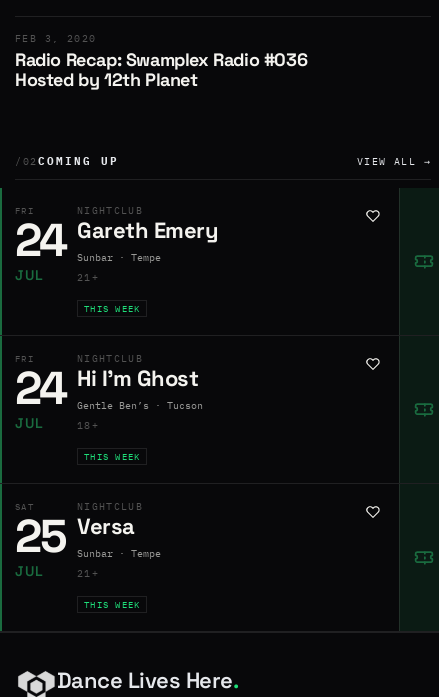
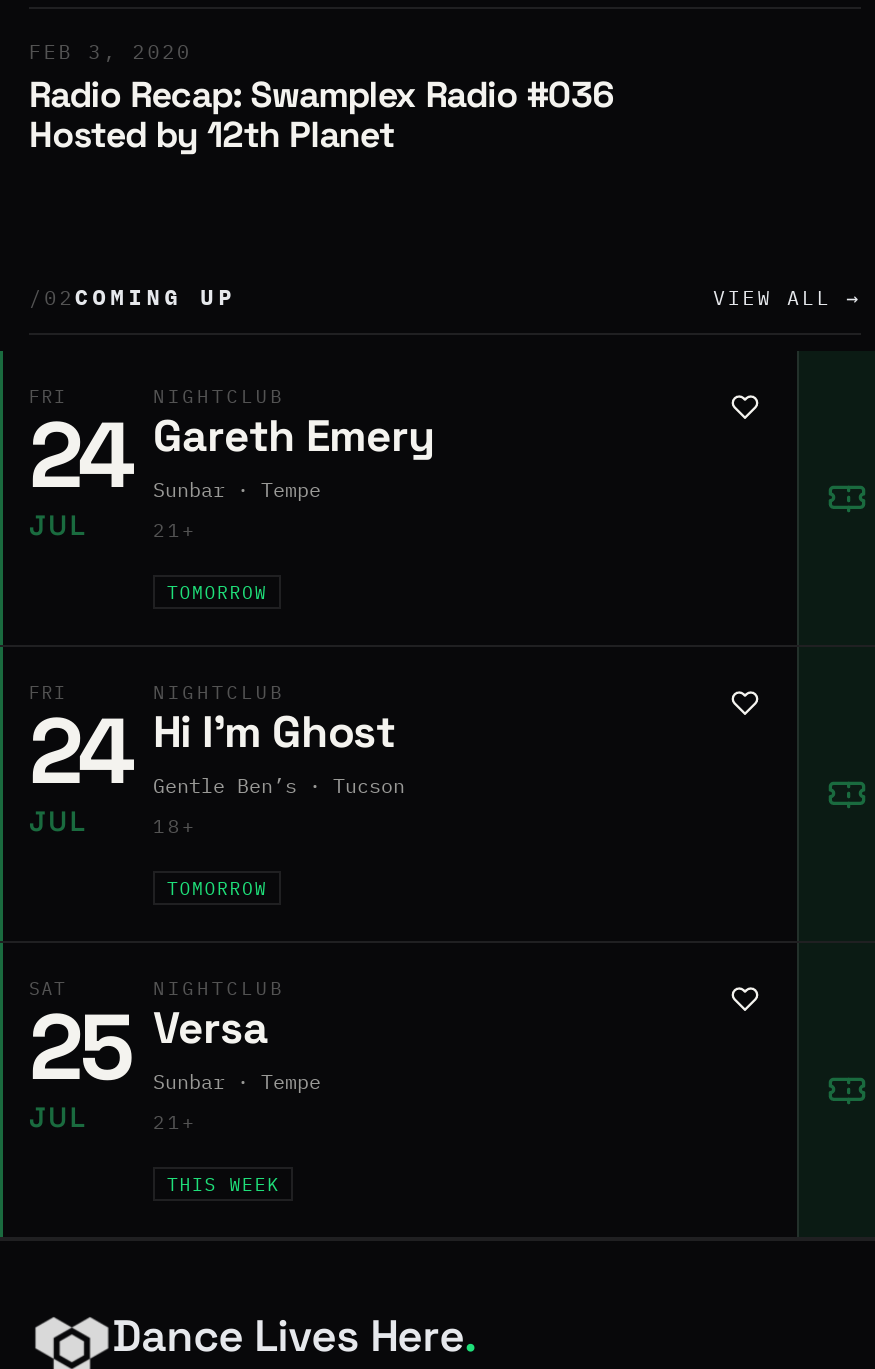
[84,303,140,314] THIS WEEK -> [167,582,267,604] TOMORROW
[84,451,140,462] THIS WEEK -> [167,878,267,900] TOMORROW

